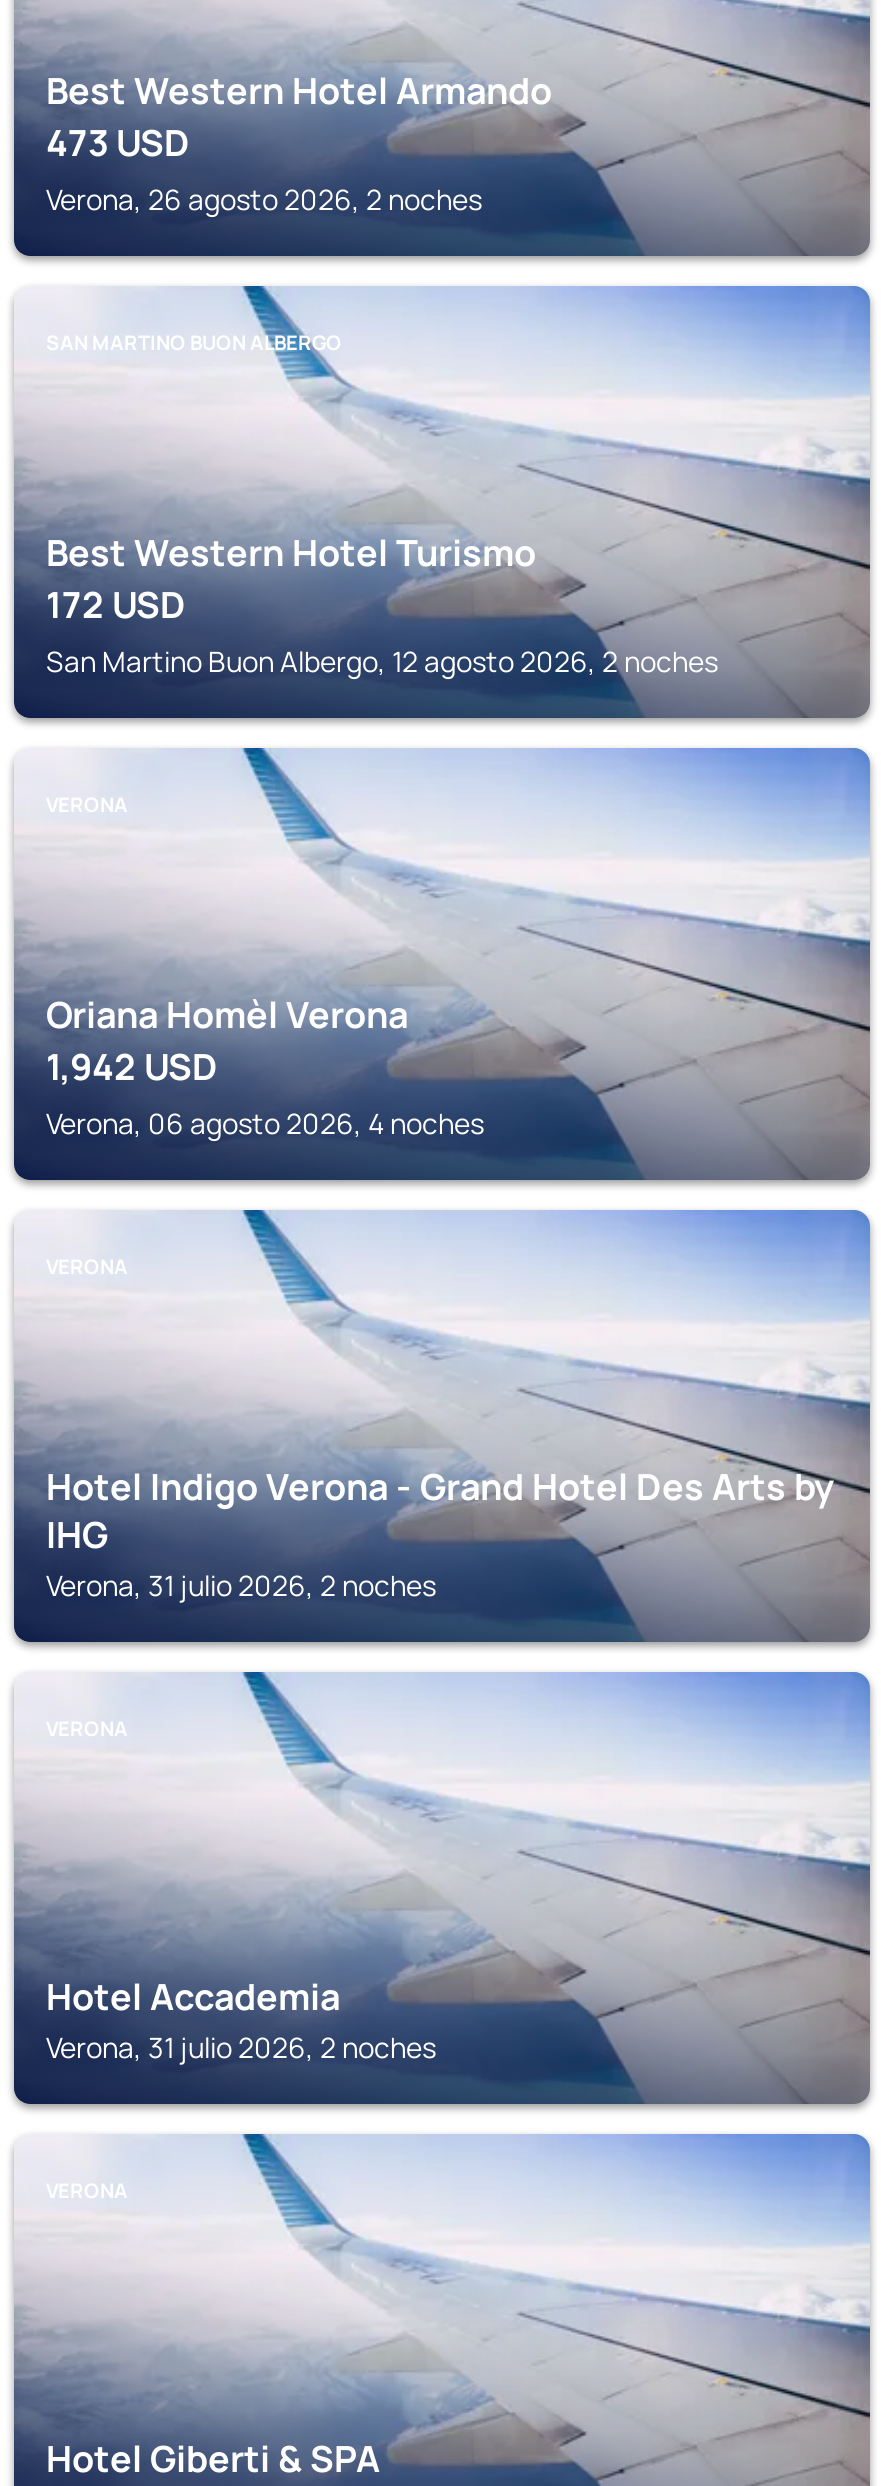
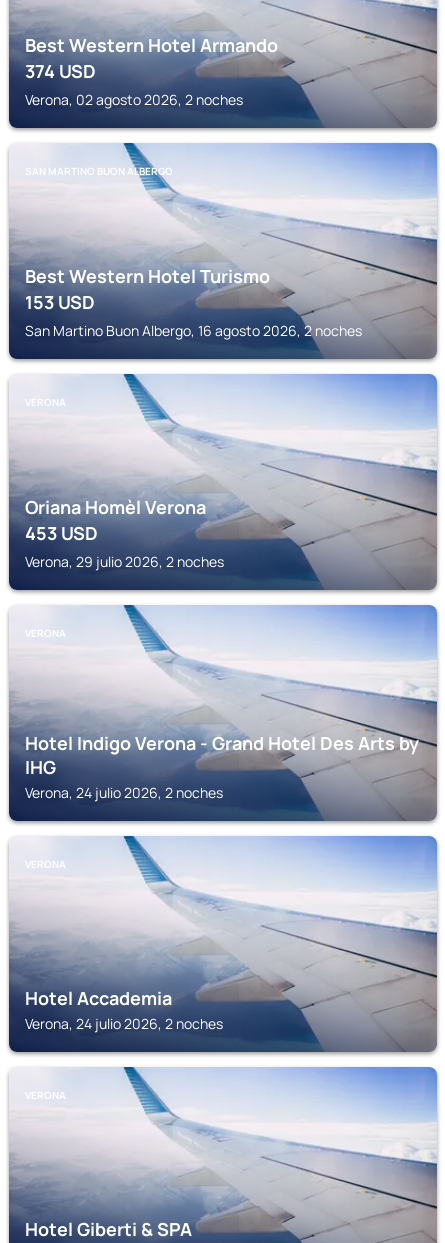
[46,118,190,166] 473 USD -> [25,59,96,83] 374 USD
[46,180,482,218] Verona, 26 agosto 2026, 2 noches -> [25,90,243,109] Verona, 02 agosto 2026, 2 noches
[46,580,186,628] 172 USD -> [25,290,95,314] 153 USD
[46,642,718,680] San Martino Buon Albergo, 12 agosto 2026, 2 noches -> [25,321,362,340] San Martino Buon Albergo, 16 agosto 2026, 2 noches
[46,1042,218,1090] 1,942 USD -> [25,521,98,545] 453 USD
[46,1104,484,1142] Verona, 06 agosto 2026, 4 noches -> [25,552,224,571] Verona, 29 julio 2026, 2 noches
[46,1566,436,1604] Verona, 31 julio 2026, 2 noches -> [25,783,223,802] Verona, 24 julio 2026, 2 noches
[46,2028,436,2066] Verona, 31 julio 2026, 2 noches -> [25,1014,223,1033] Verona, 24 julio 2026, 2 noches

